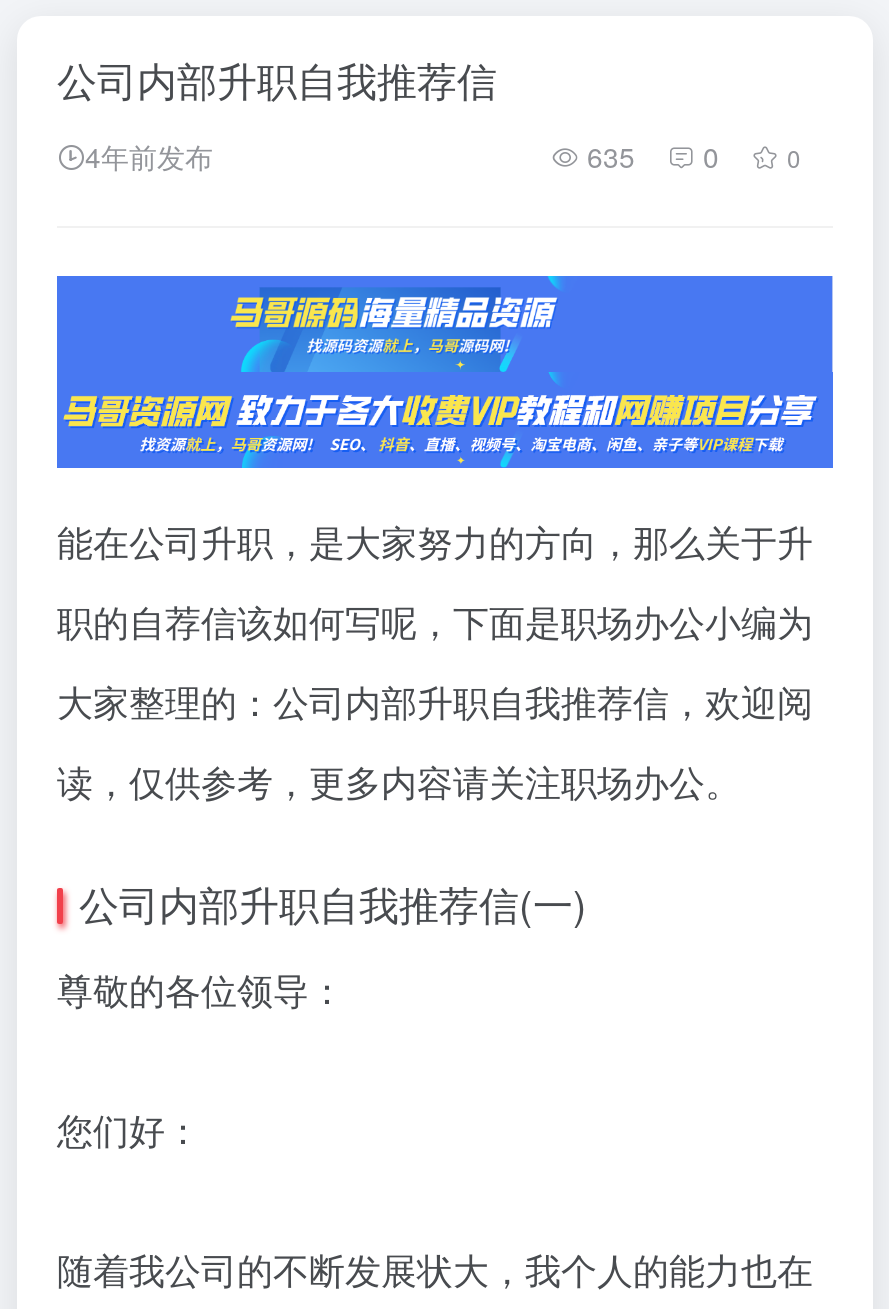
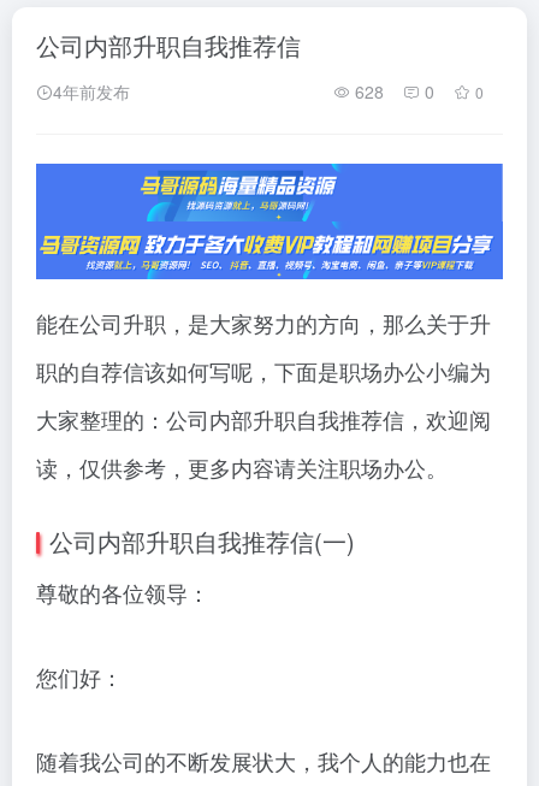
[579,136,801,176] 635 0 0 -> [350,79,484,104] 628 0 0

